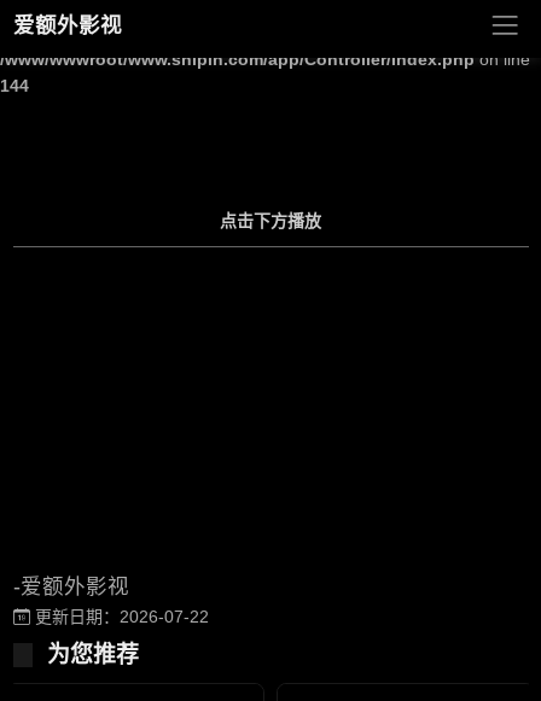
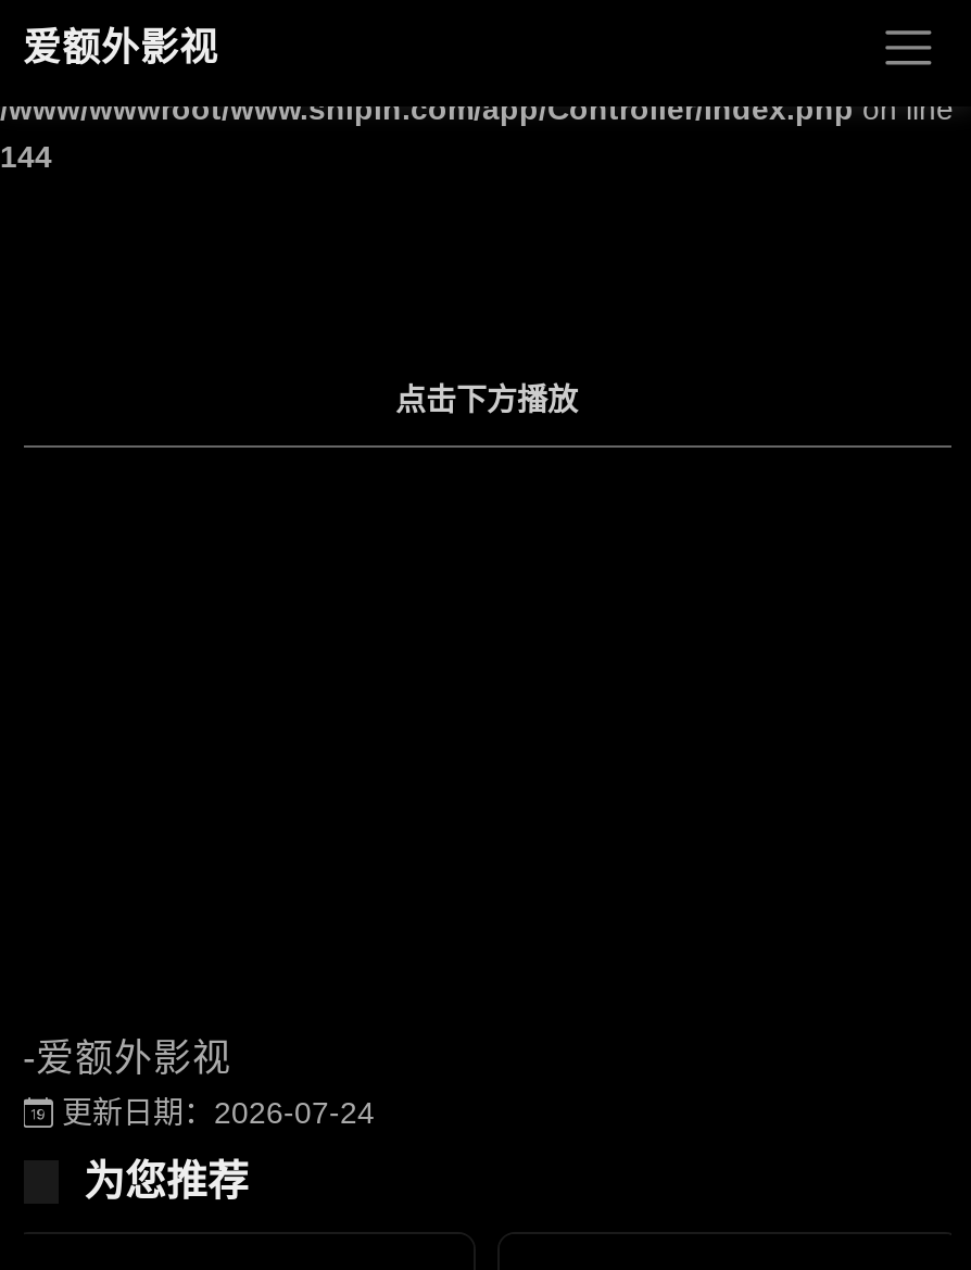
[30,607,208,626] 更新日期：2026-07-22 -> [53,1095,375,1130] 更新日期：2026-07-24

